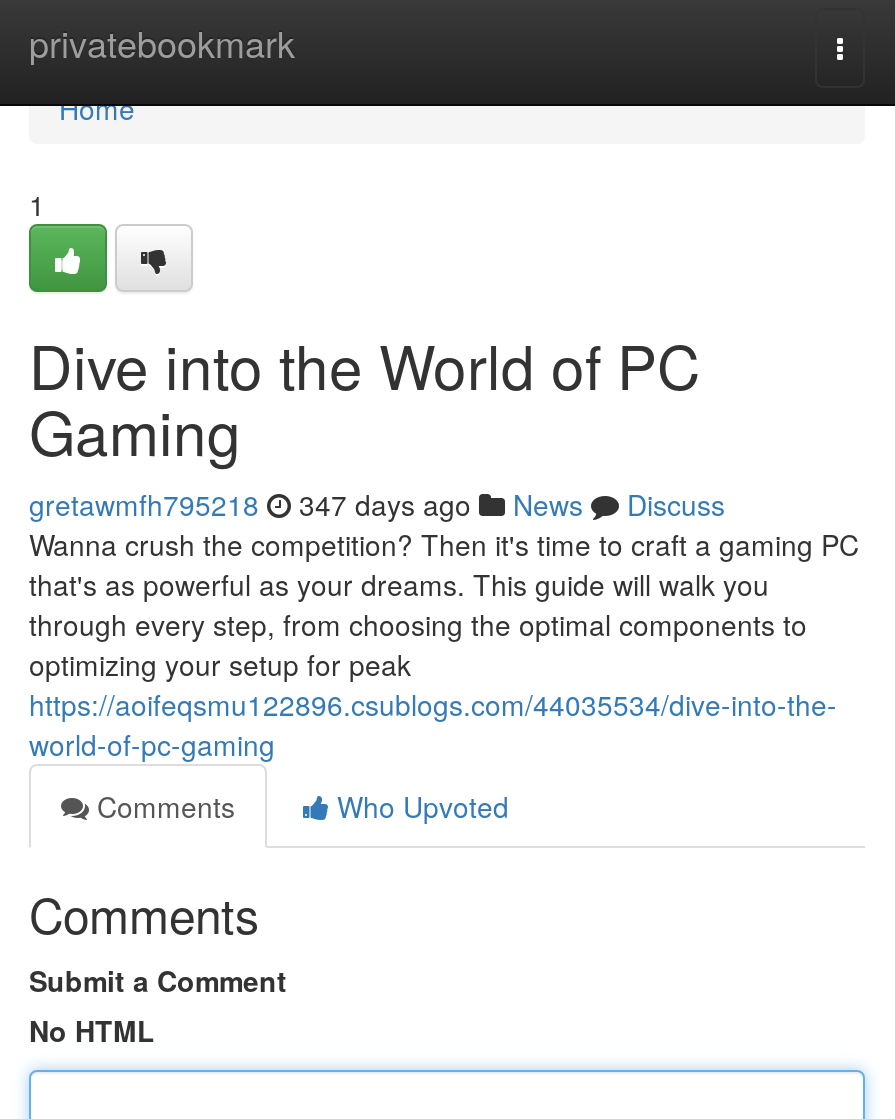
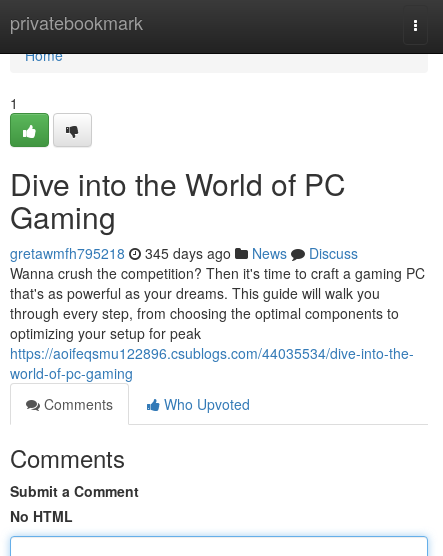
[29,484,725,524] gretawmfh795218 347 days ago News Discuss -> [10,243,358,263] gretawmfh795218 345 days ago News Discuss

